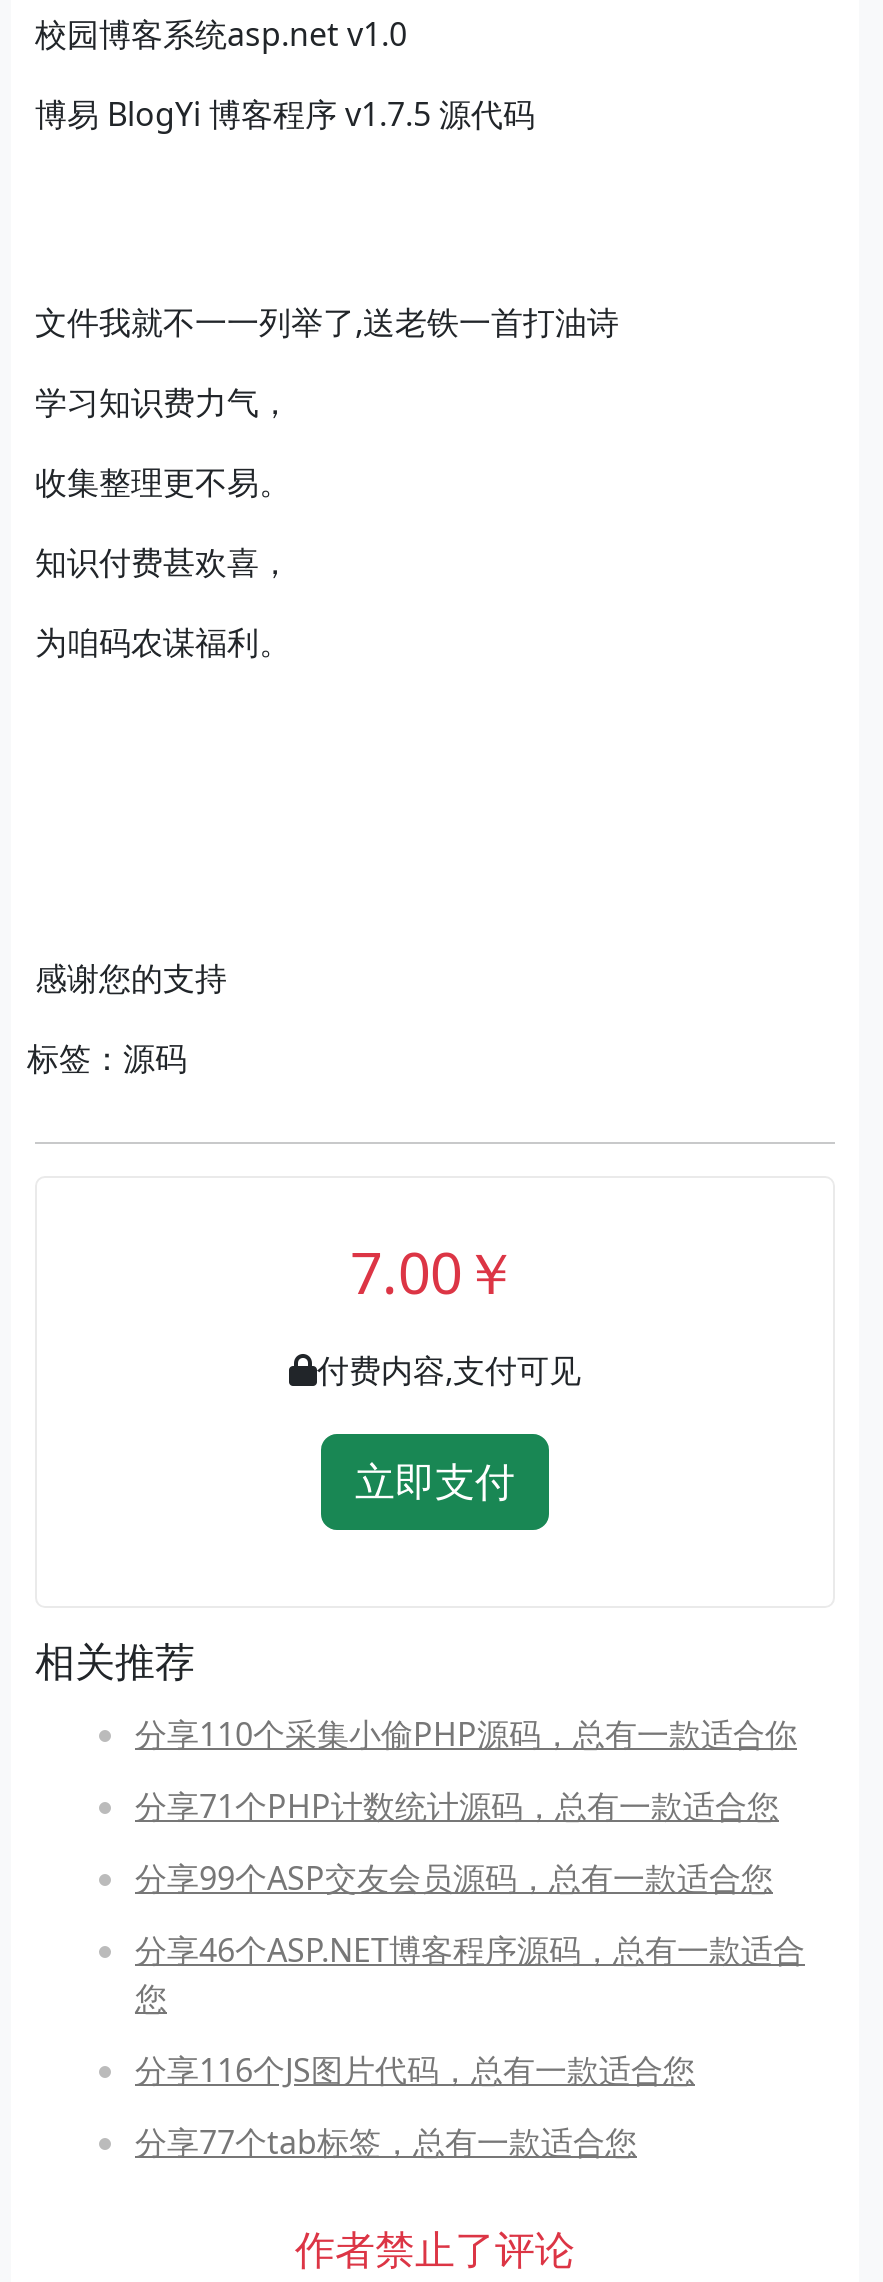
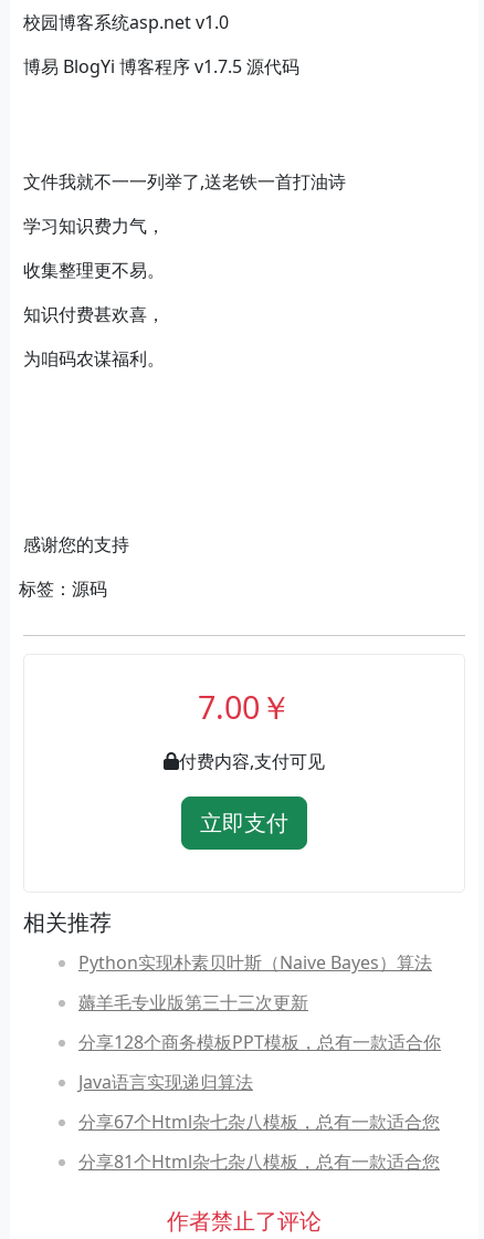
[135,1712,797,1756] 分享110个采集小偷PHP源码，总有一款适合你 -> [78,950,432,975] Python实现朴素贝叶斯（Naive Bayes）算法
[135,1784,779,1828] 分享71个PHP计数统计源码，总有一款适合您 -> [78,990,308,1014] 薅羊毛专业版第三十三次更新
[135,1856,773,1900] 分享99个ASP交友会员源码，总有一款适合您 -> [78,1030,441,1054] 分享128个商务模板PPT模板，总有一款适合你
[135,1928,805,2020] 分享46个ASP.NET博客程序源码，总有一款适合 | 您 -> [78,1070,253,1094] Java语言实现递归算法
[135,2048,695,2092] 分享116个JS图片代码，总有一款适合您 -> [78,1110,440,1134] 分享67个Html杂七杂八模板，总有一款适合您
[135,2120,637,2164] 分享77个tab标签，总有一款适合您 -> [78,1149,440,1174] 分享81个Html杂七杂八模板，总有一款适合您

